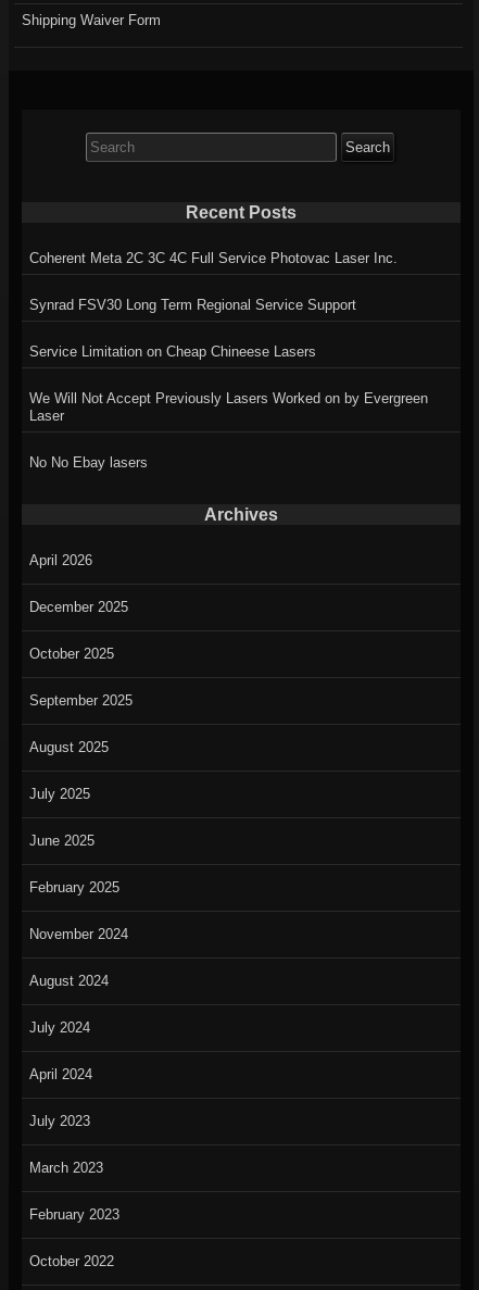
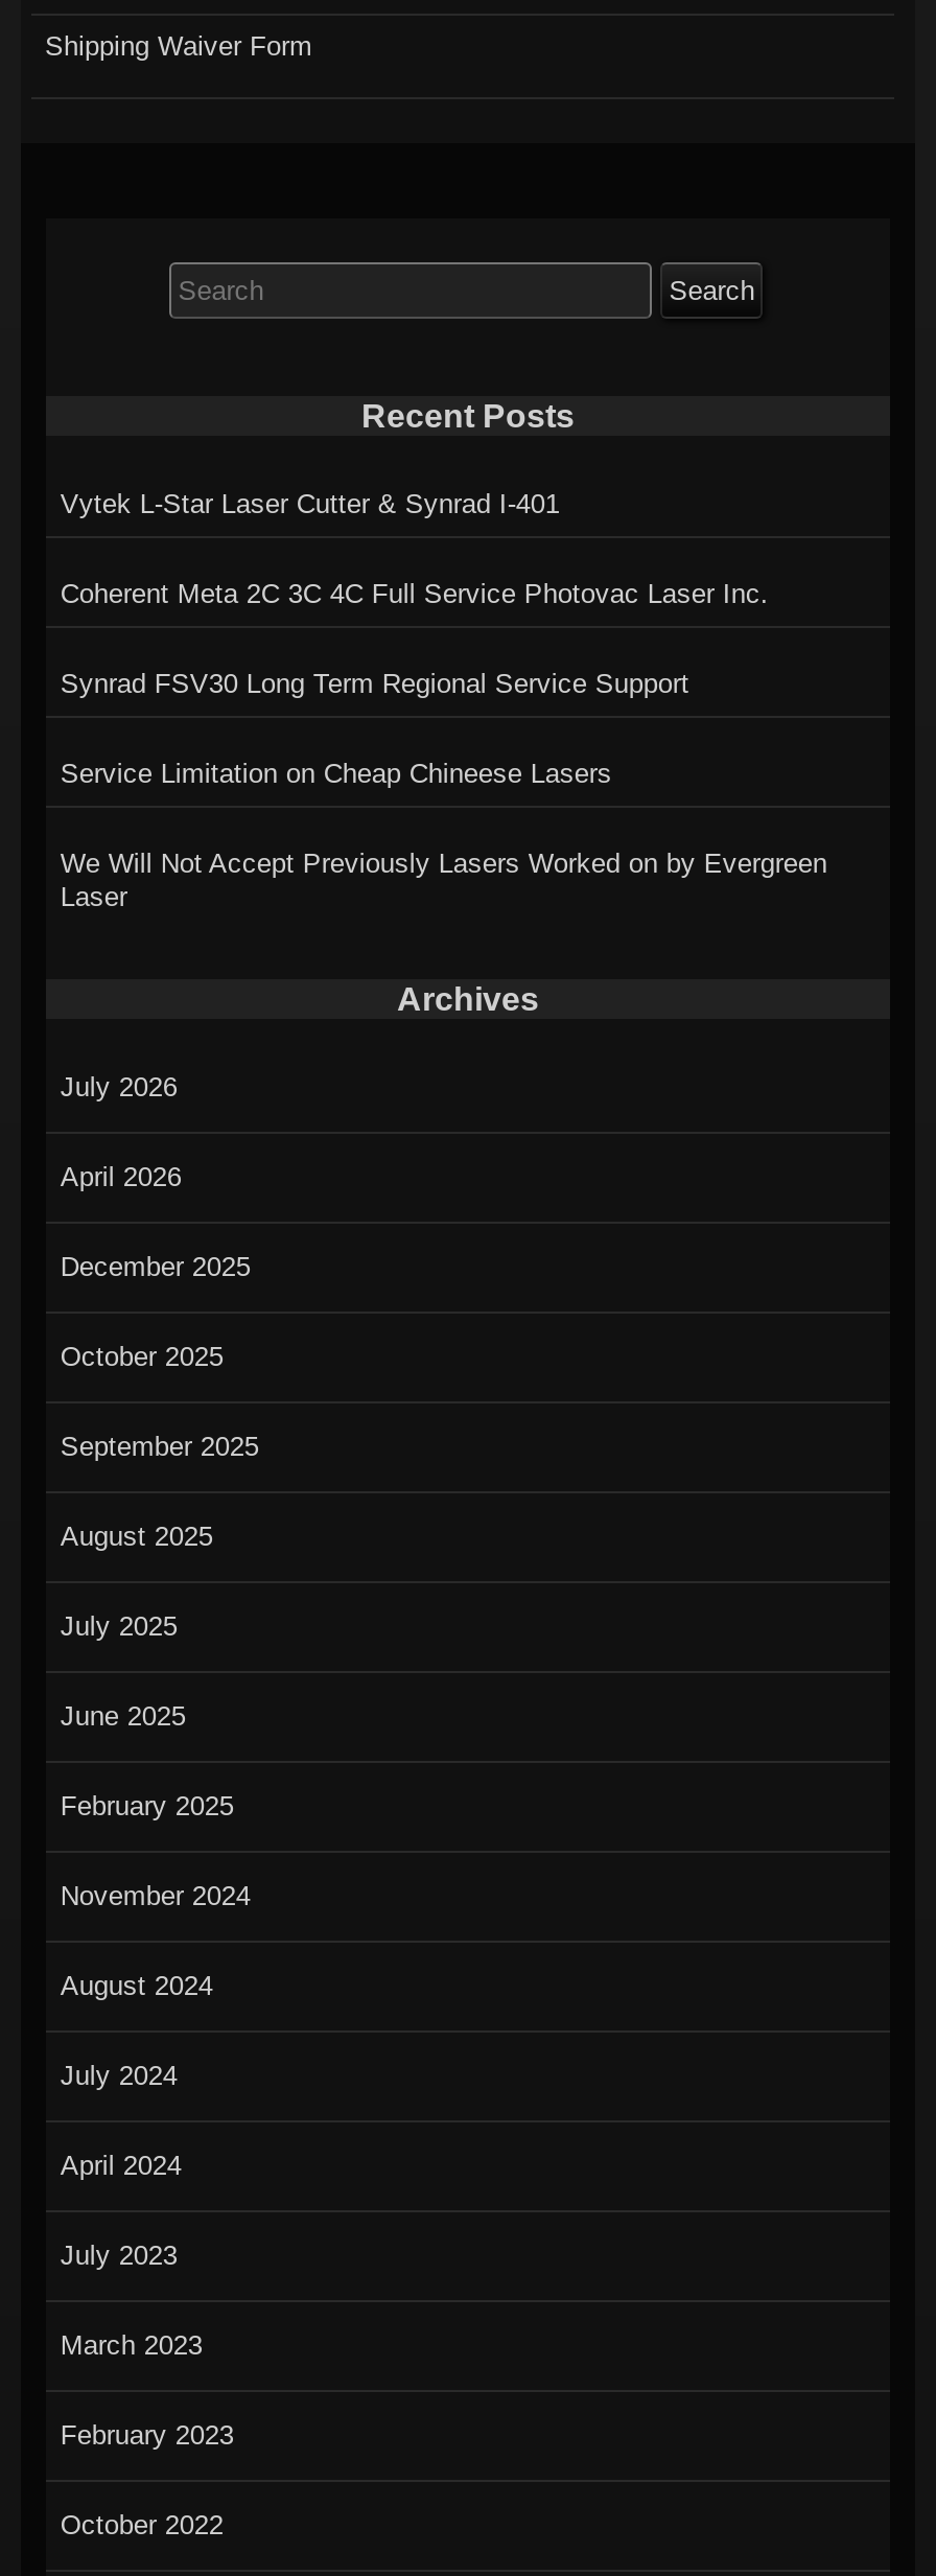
none -> [60,488,560,519] Vytek L-Star Laser Cutter & Synrad I-401
[29,454,148,470] No No Ebay lasers -> none
none -> [60,1070,177,1101] July 2026

